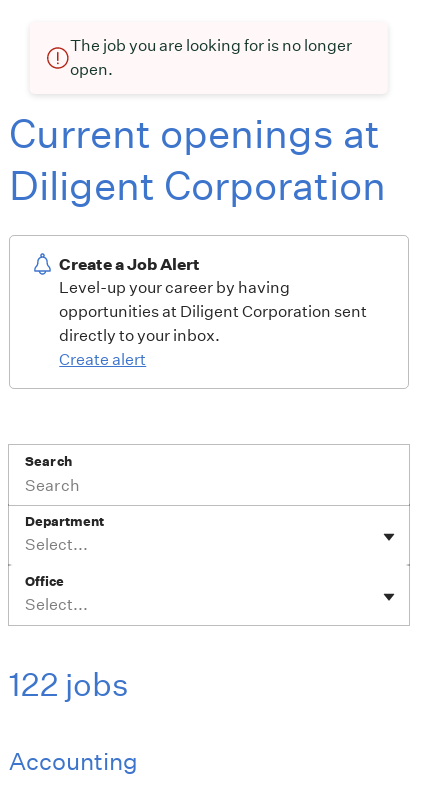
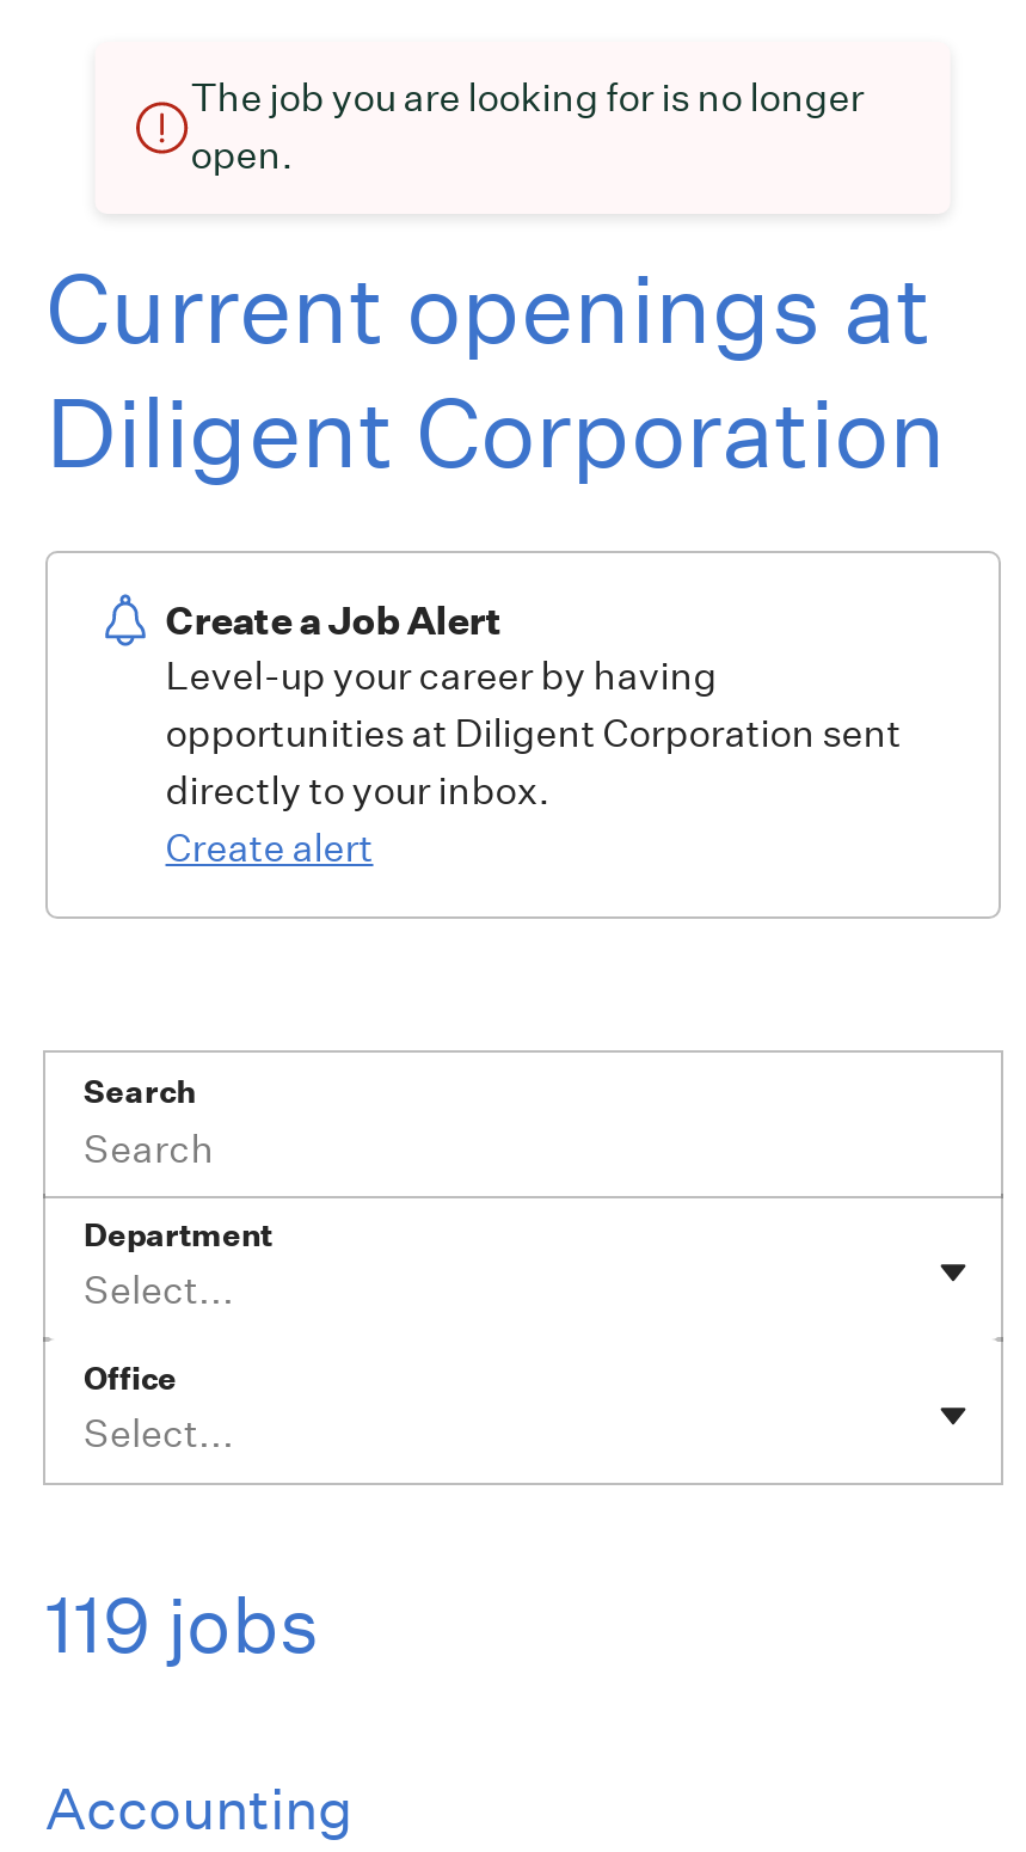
[9,665,129,704] 122 jobs -> [45,1578,320,1672] 119 jobs

